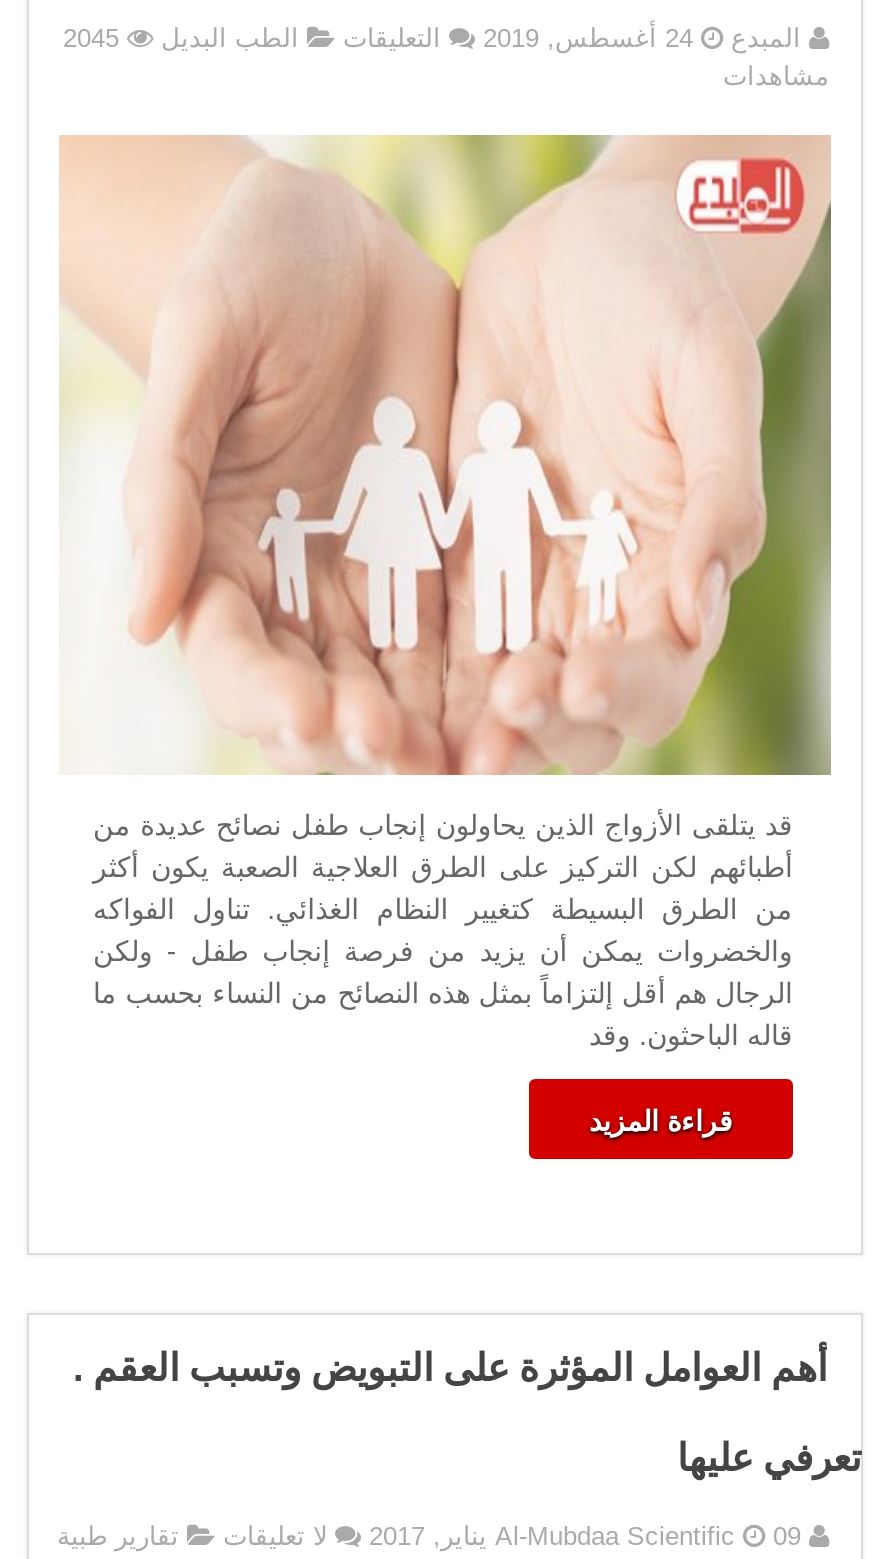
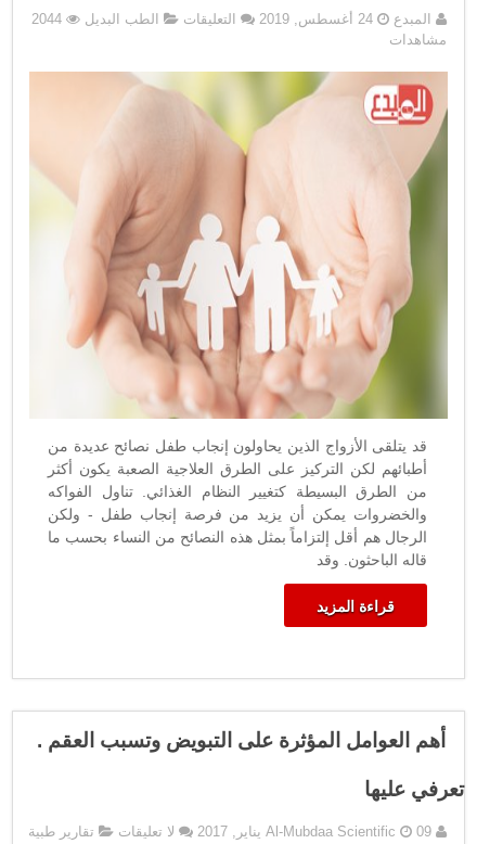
[63,23,119,53] 2045 -> [31,11,62,27] 2044

